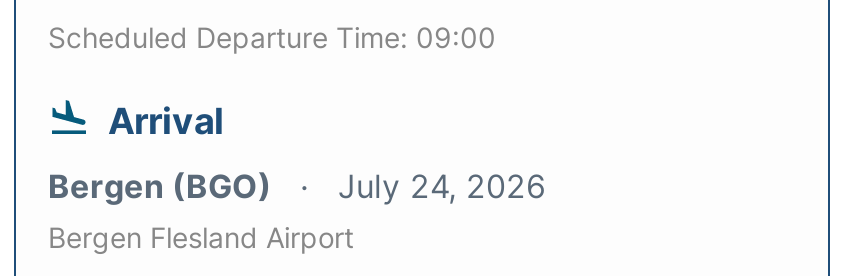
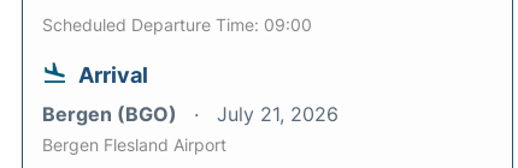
[48,166,546,206] Bergen (BGO) July 24, 2026 -> [42,102,339,126] Bergen (BGO) July 21, 2026

